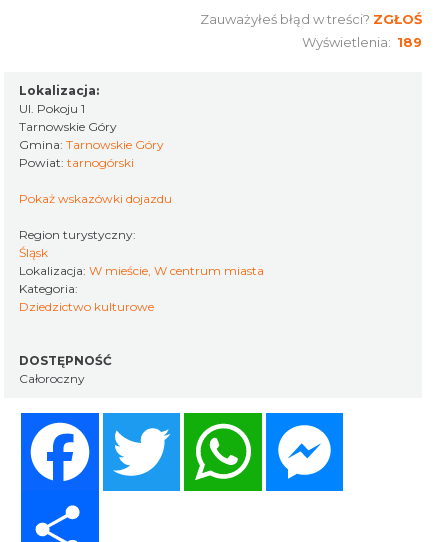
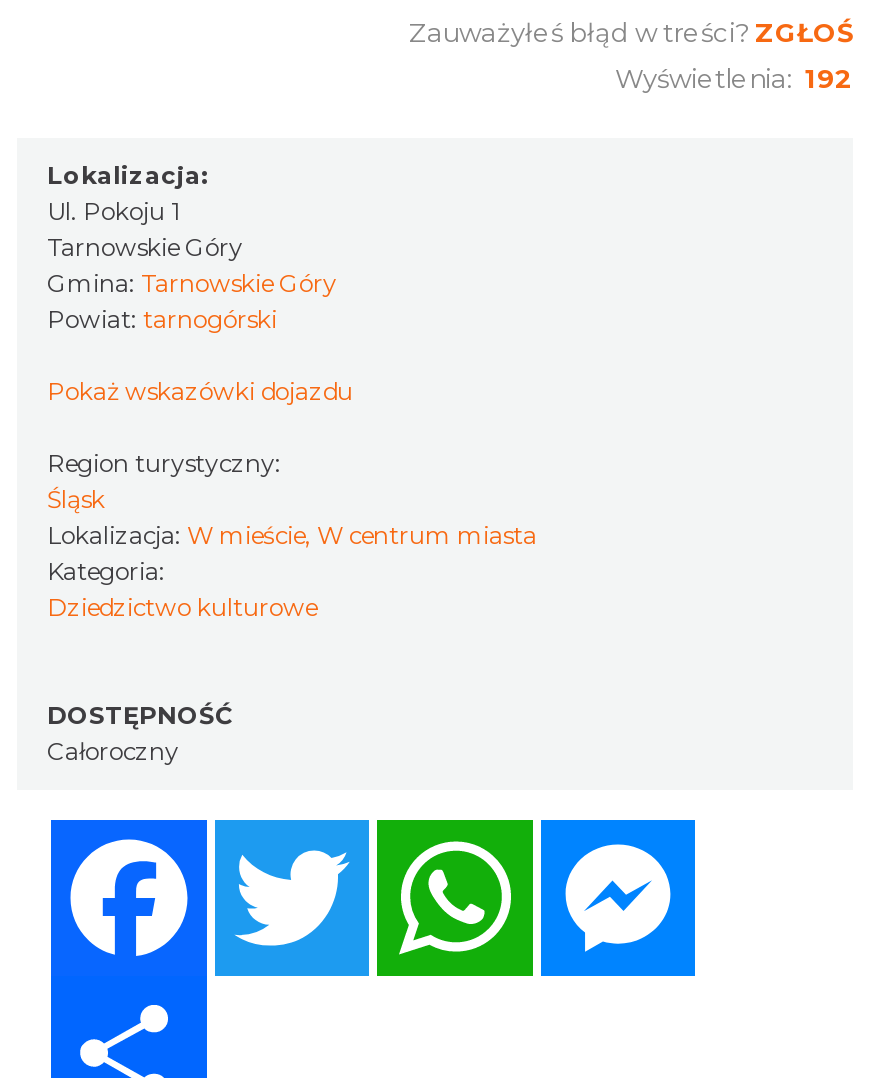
[302,34,422,50] Wyświetlenia: 189 -> [615,62,853,94] Wyświetlenia: 192

